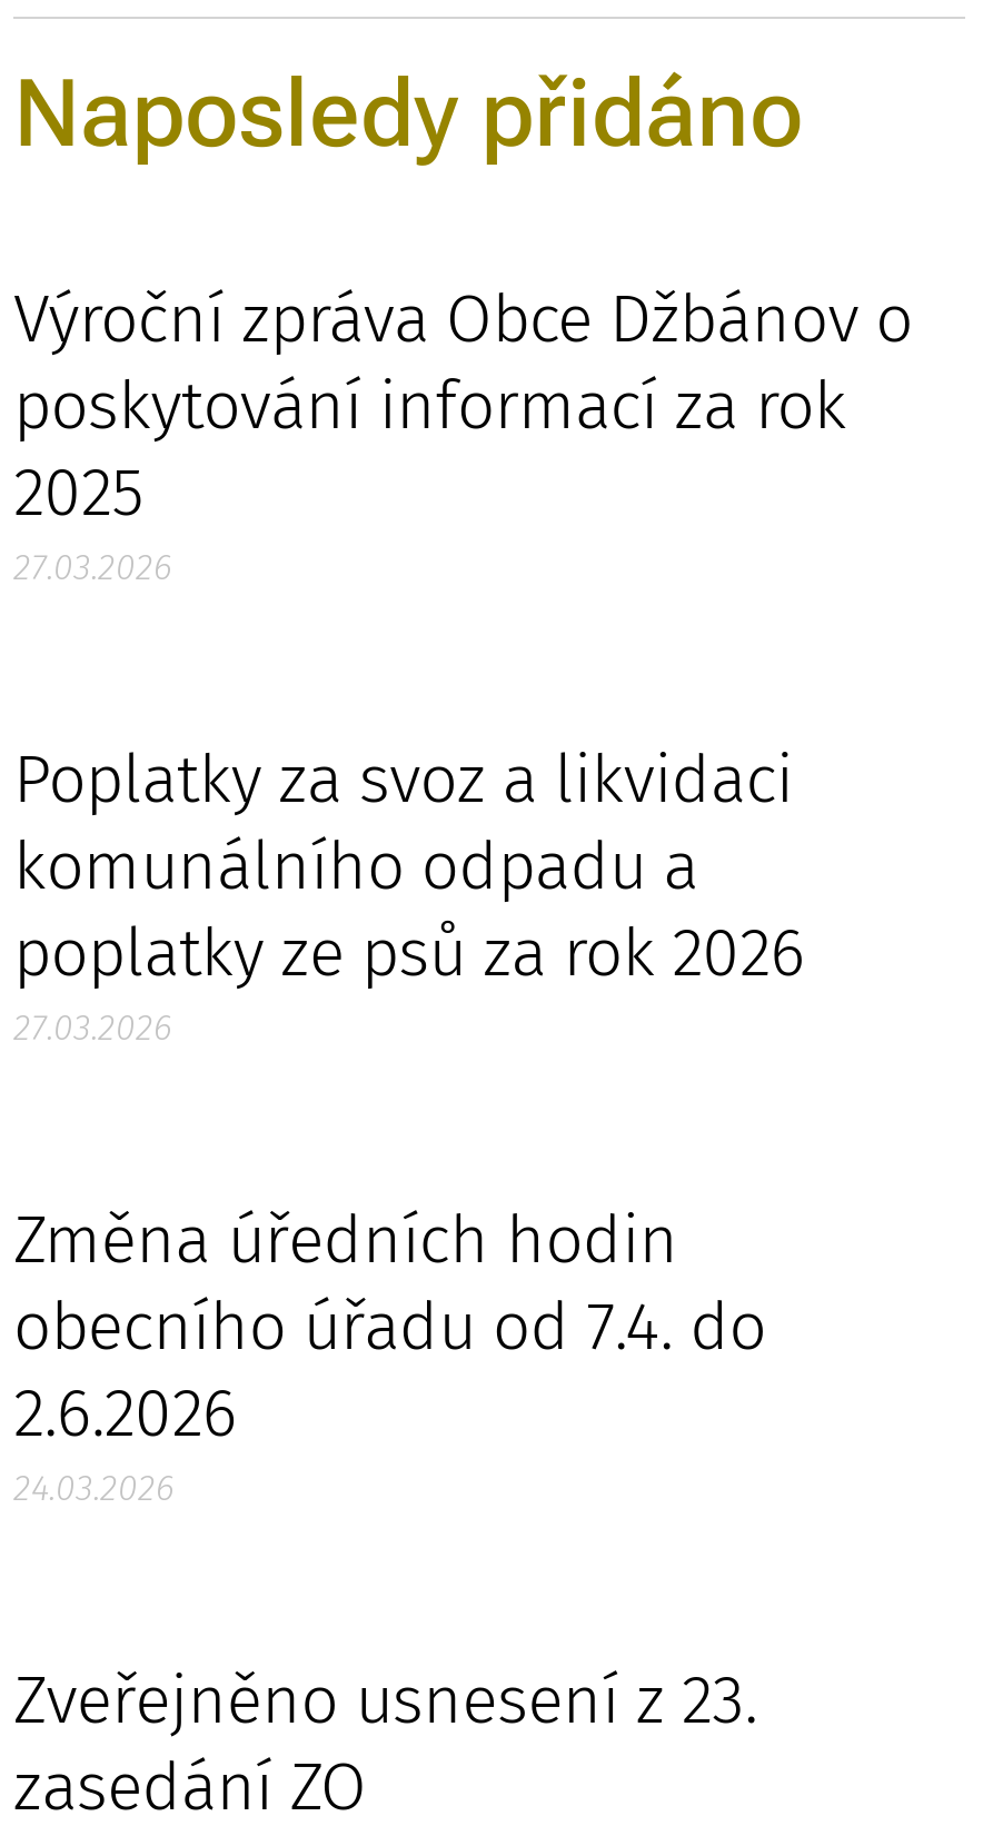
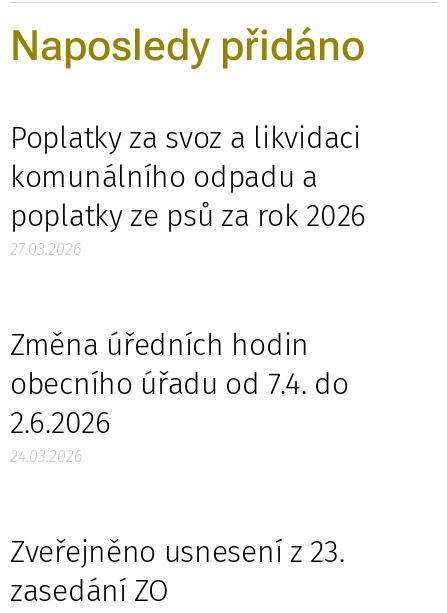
[13,278,912,587] Výroční zpráva Obce Džbánov o | poskytování informací za rok | 2025 | 27.03.2026 -> none

